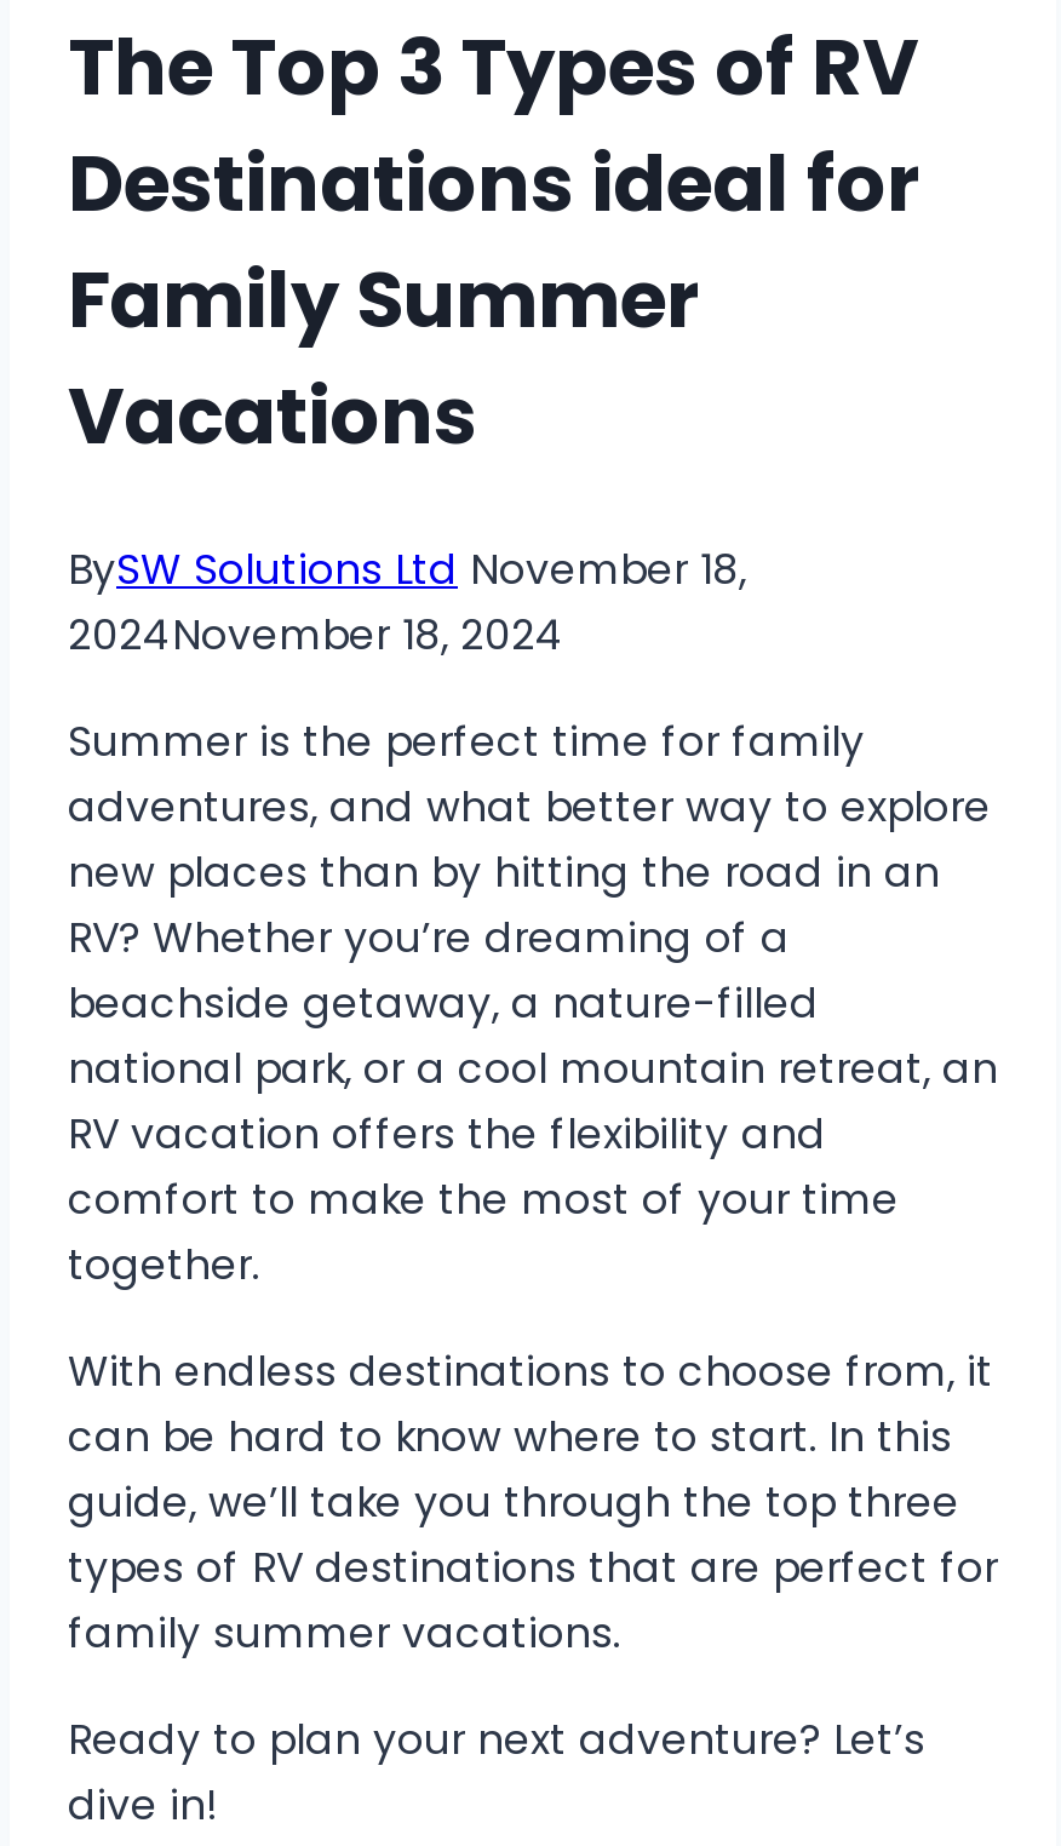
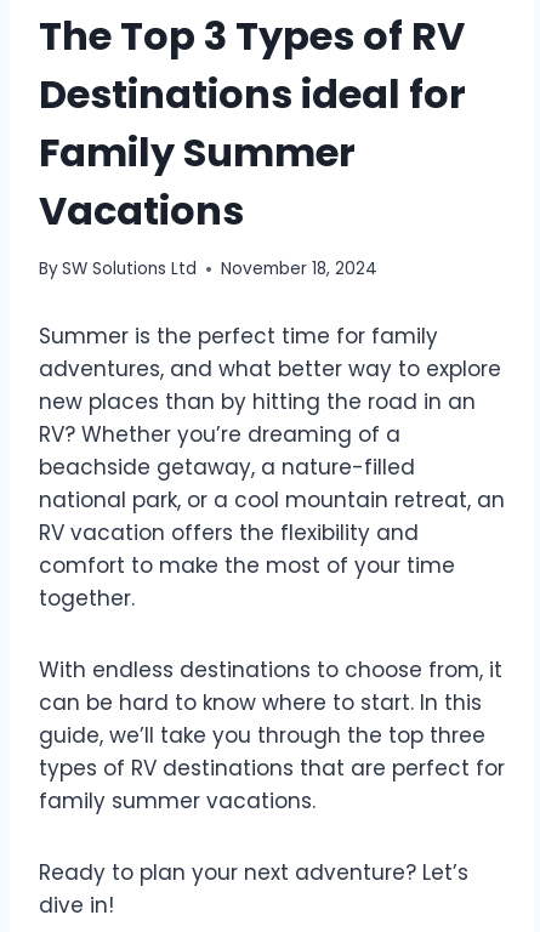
[68,540,746,664] BySW Solutions Ltd November 18, | 2024November 18, 2024 -> [39,257,378,280] By SW Solutions Ltd | November 18, 2024
moved [68,712,998,1294] -> [39,322,505,613]: Summer is the perfect time for family | adventures, and what better way to explore | new places than by hitting the road in an | ... | comfort to make the most of your time | together.

